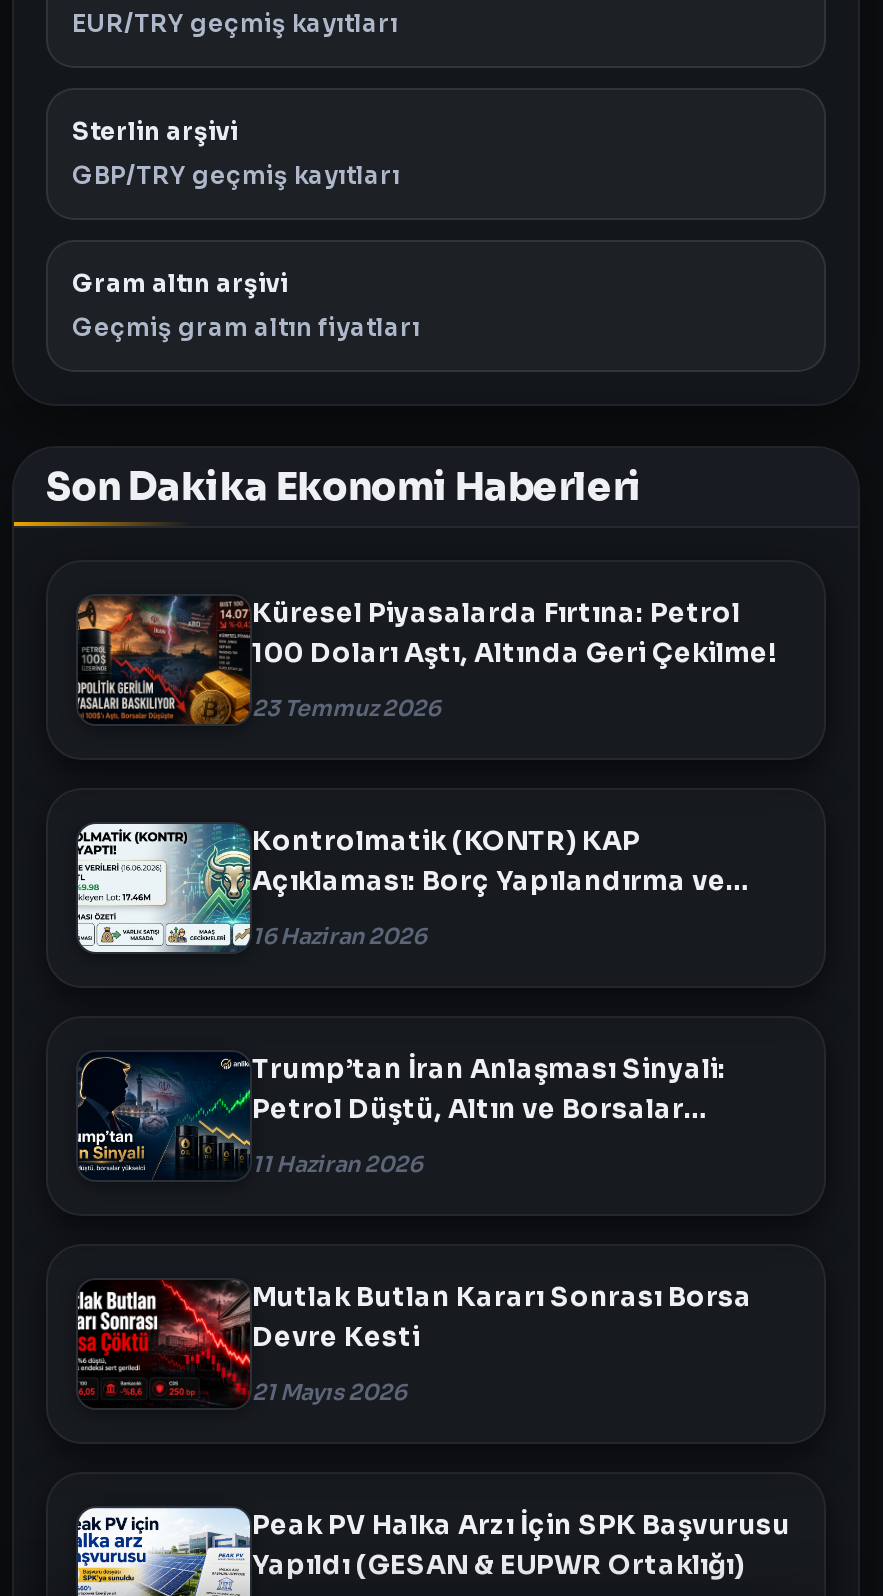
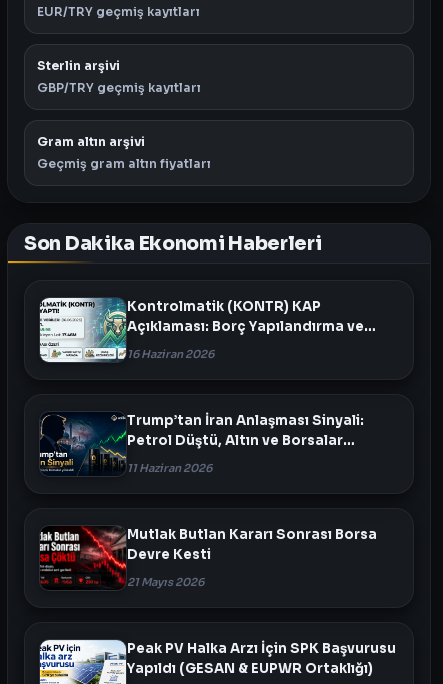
[78,596,776,724] [image] | Küresel Piyasalarda Fırtına: Petrol | 100 Doları Aştı, Altında Geri Çekilme! | 23 Temmuz 2026 -> none

